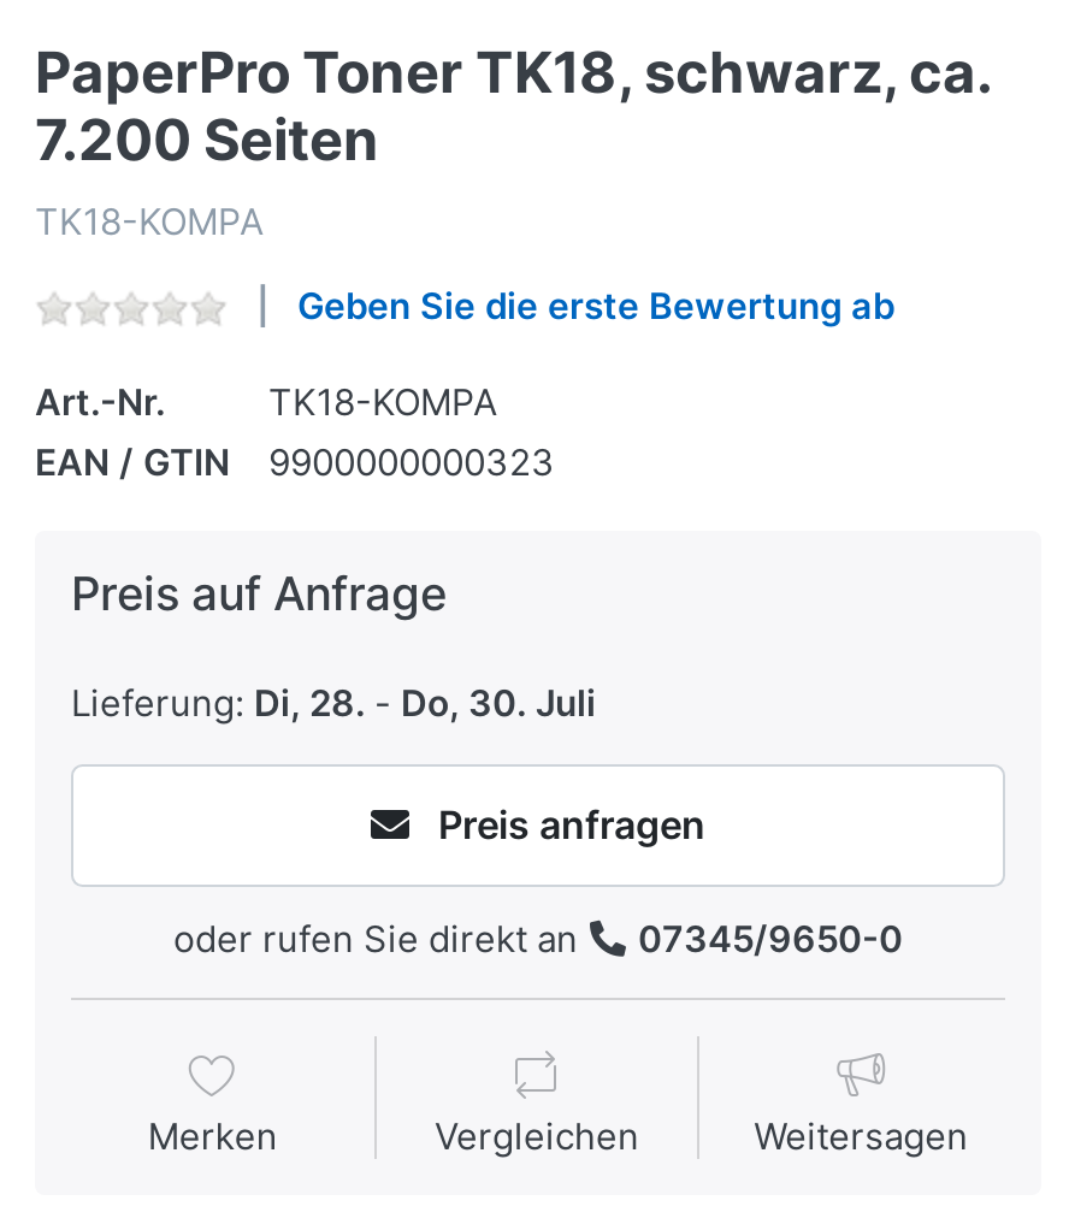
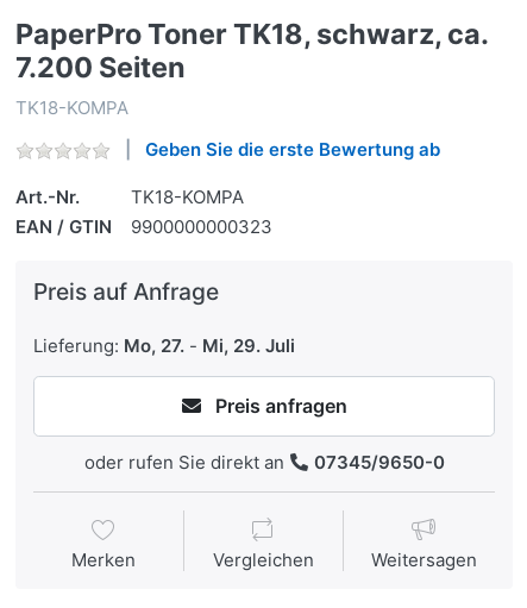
[71,680,596,726] Lieferung: Di, 28. - Do, 30. Juli -> [33,335,295,357] Lieferung: Mo, 27. - Mi, 29. Juli

